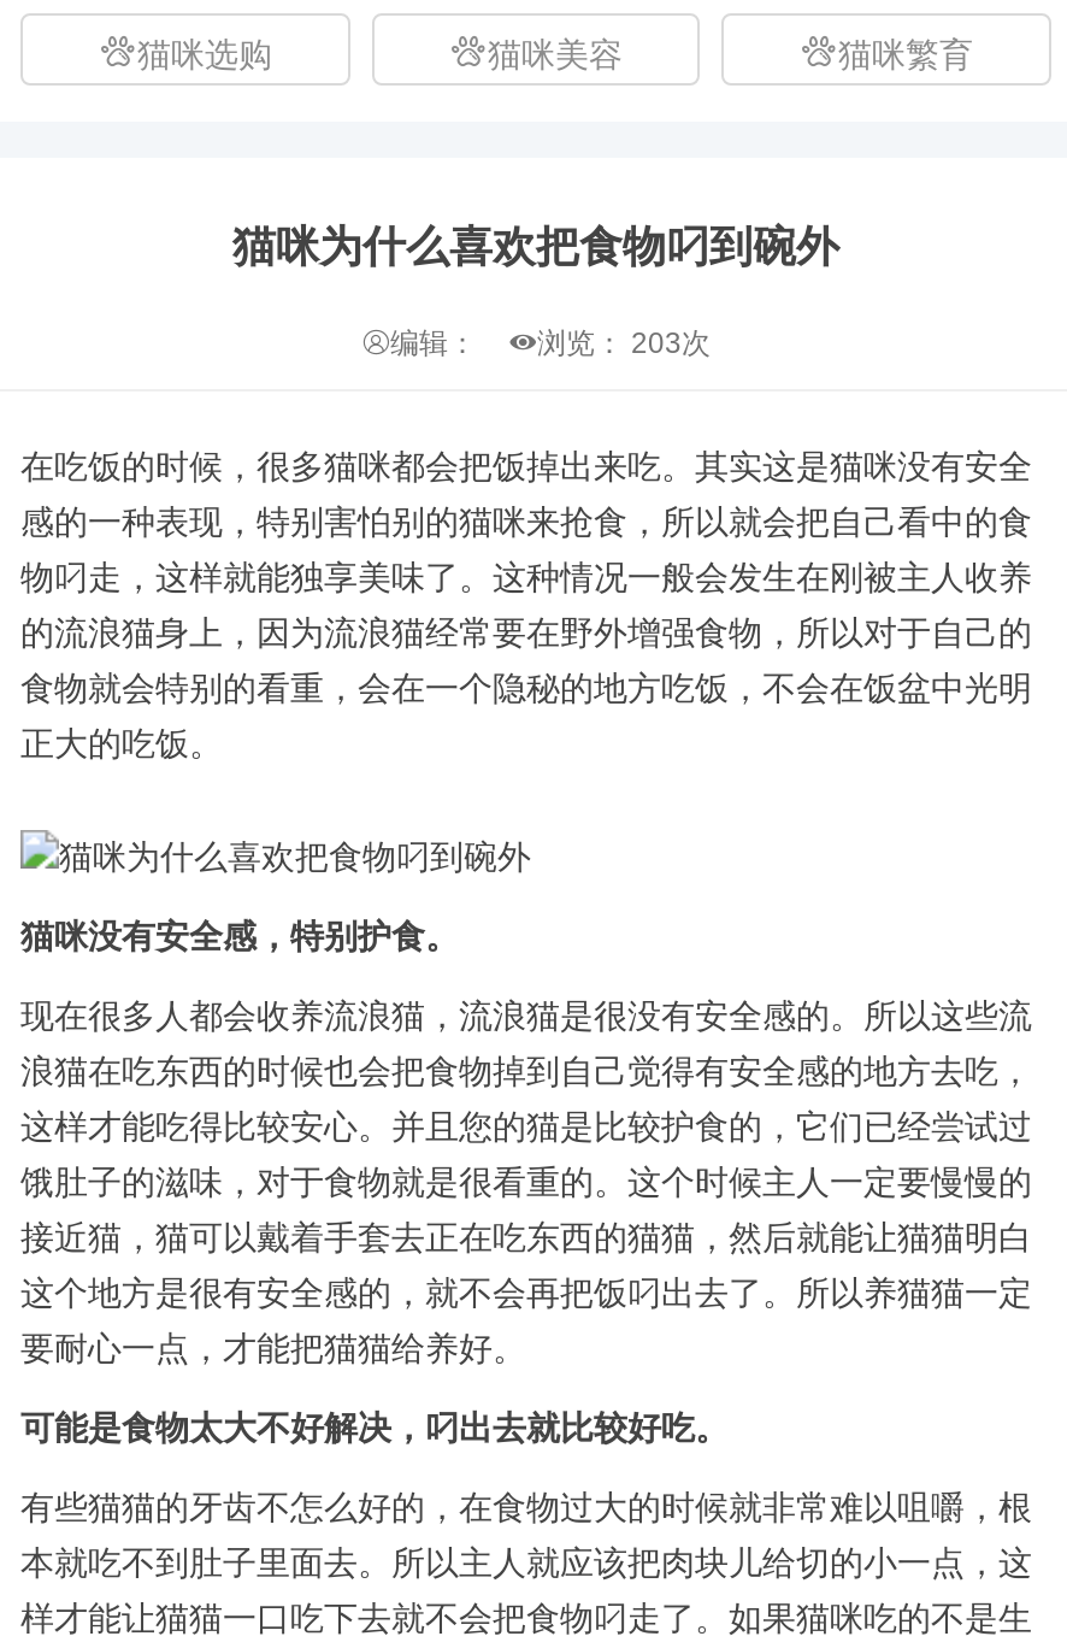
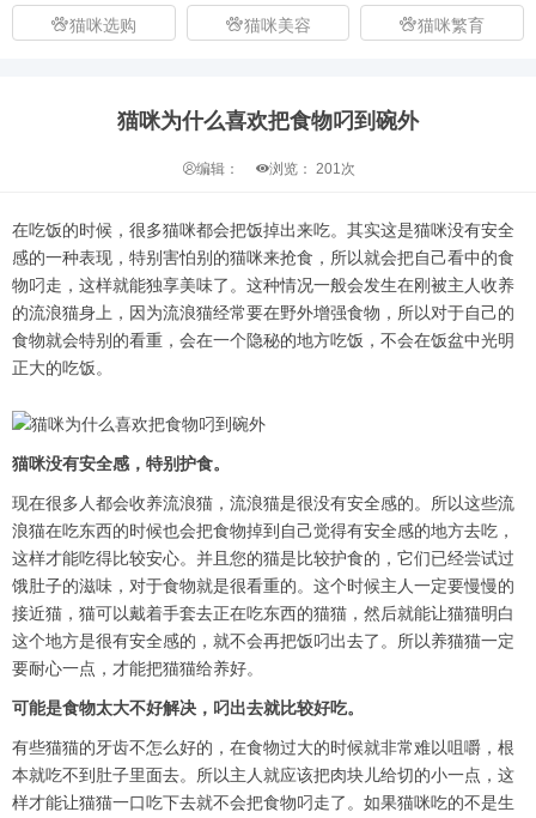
[390,327,711,361] 编辑： 浏览：203次 -> [196,161,355,178] 编辑： 浏览：201次

